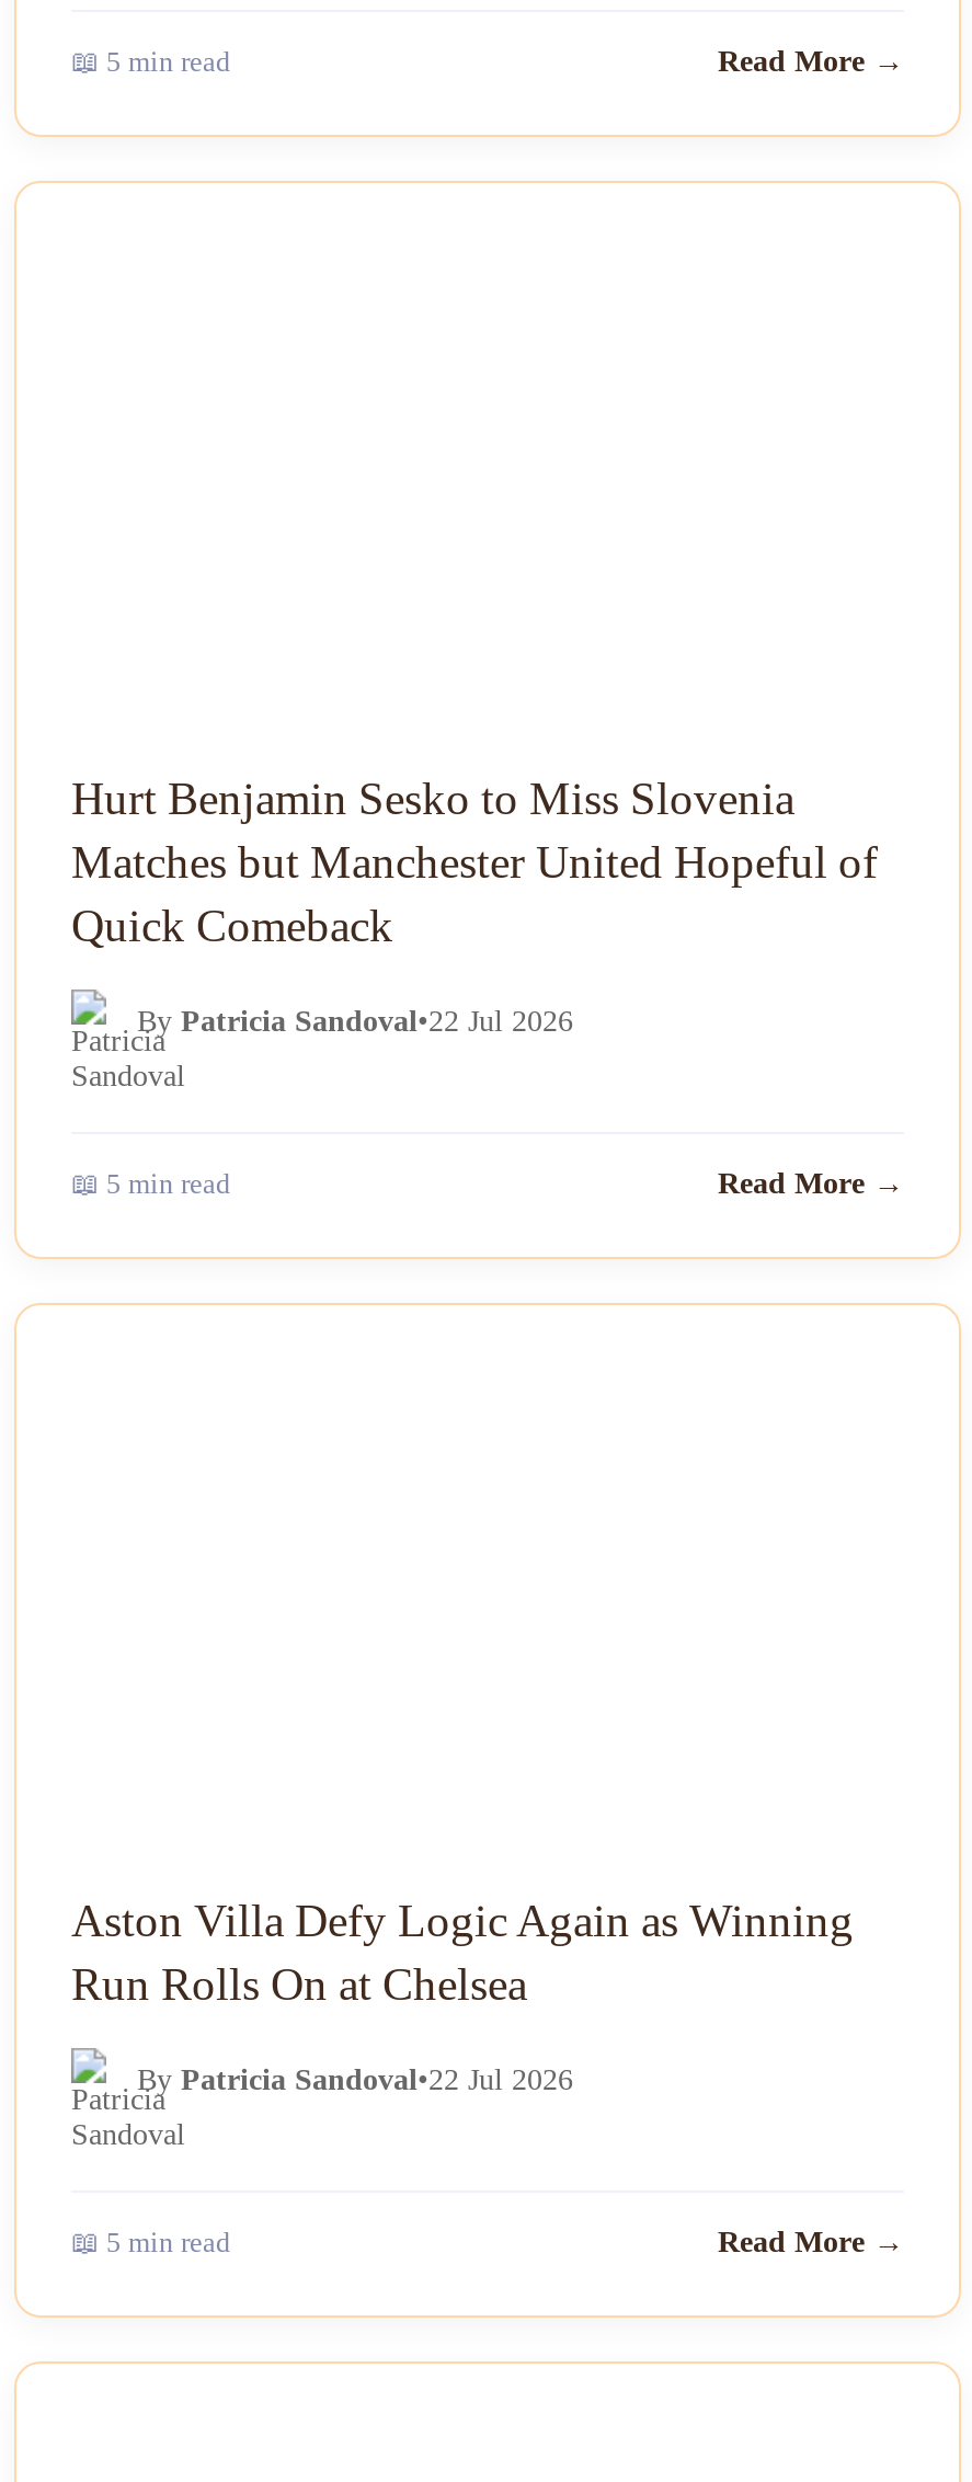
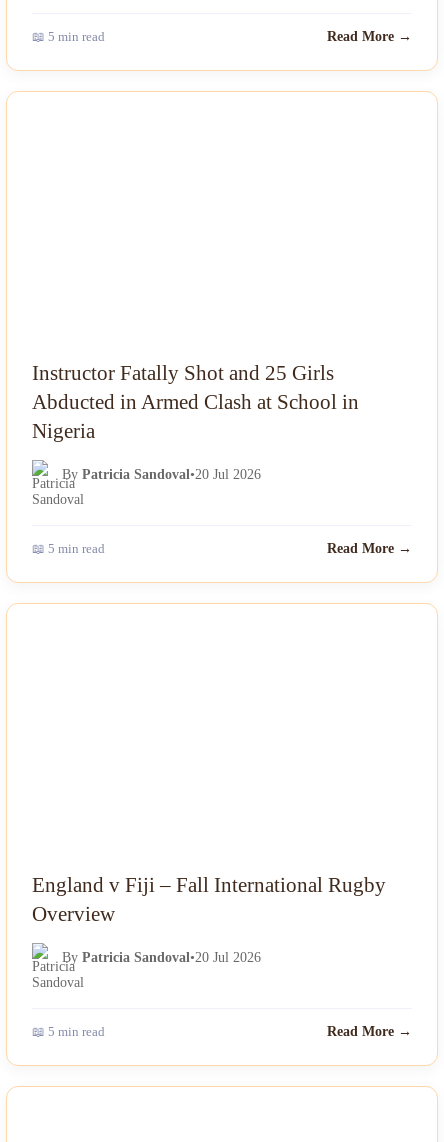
[71,772,878,950] Hurt Benjamin Sesko to Miss Slovenia | Matches but Manchester United Hopeful of | Quick Comeback -> [32,361,359,442] Instructor Fatally Shot and 25 Girls | Abducted in Armed Clash at School in | Nigeria
[137,1005,573,1038] By Patricia Sandoval•22 Jul 2026 -> [62,467,261,482] By Patricia Sandoval•20 Jul 2026
[71,1894,854,2008] Aston Villa Defy Logic Again as Winning | Run Rolls On at Chelsea -> [32,873,386,925] England v Fiji – Fall International Rugby | Overview
[137,2063,573,2096] By Patricia Sandoval•22 Jul 2026 -> [62,950,261,965] By Patricia Sandoval•20 Jul 2026

